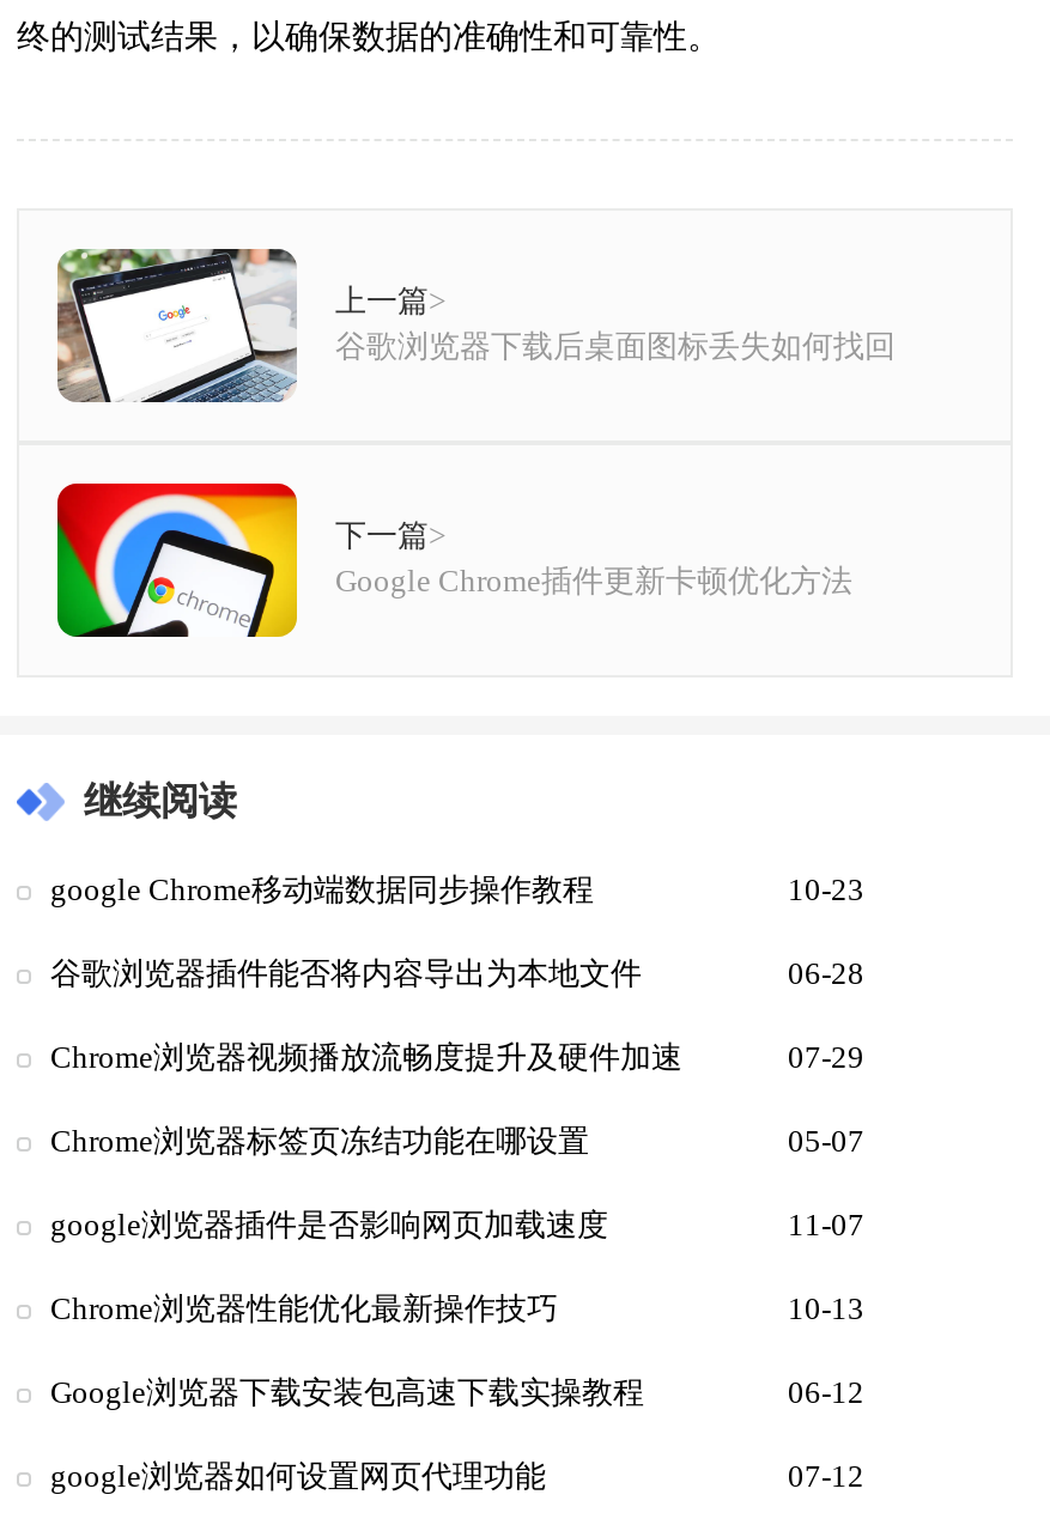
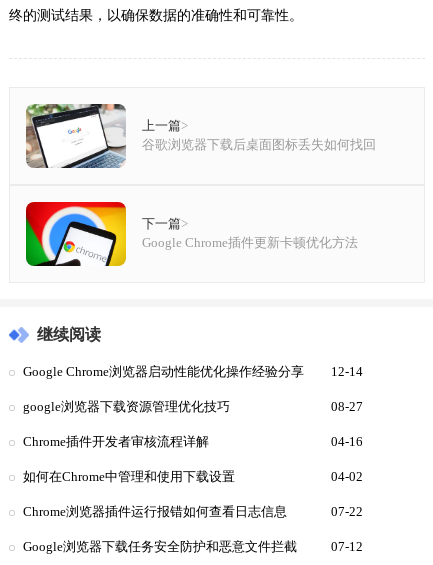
[50,874,864,1494] google Chrome移动端数据同步操作教程 | 10-23 | 谷歌浏览器插件能否将内容导出为本地文件 | 06-28 | Chrome浏览器视频播放流畅度提升及硬件加速 | 07-29 | Chrome浏览器标签页冻结功能在哪设置 | 05-07 | google浏览器插件是否影响网页加载速度 | 11-07 | Chrome浏览器性能优化最新操作技巧 | 10-13 | Google浏览器下载安装包高速下载实操教程 | 06-12 | google浏览器如何设置网页代理功能 -> [23,365,363,554] Google Chrome浏览器启动性能优化操作经验分享 | 12-14 | google浏览器下载资源管理优化技巧 | 08-27 | Chrome插件开发者审核流程详解 | 04-16 | 如何在Chrome中管理和使用下载设置 | 04-02 | Chrome浏览器插件运行报错如何查看日志信息 | 07-22 | Google浏览器下载任务安全防护和恶意文件拦截

